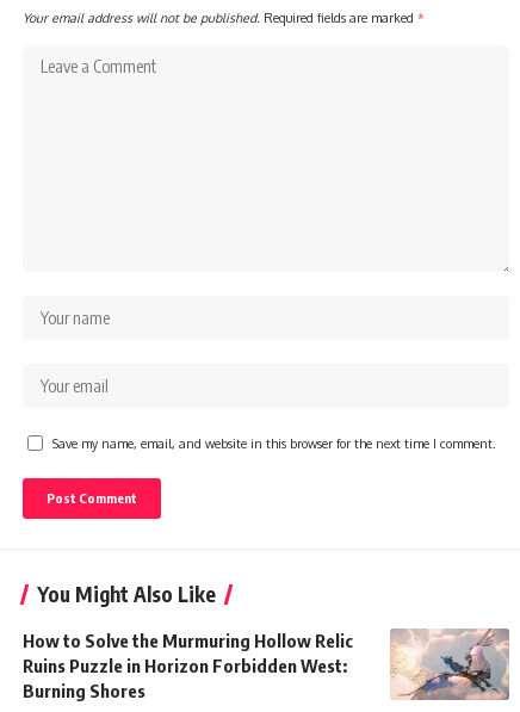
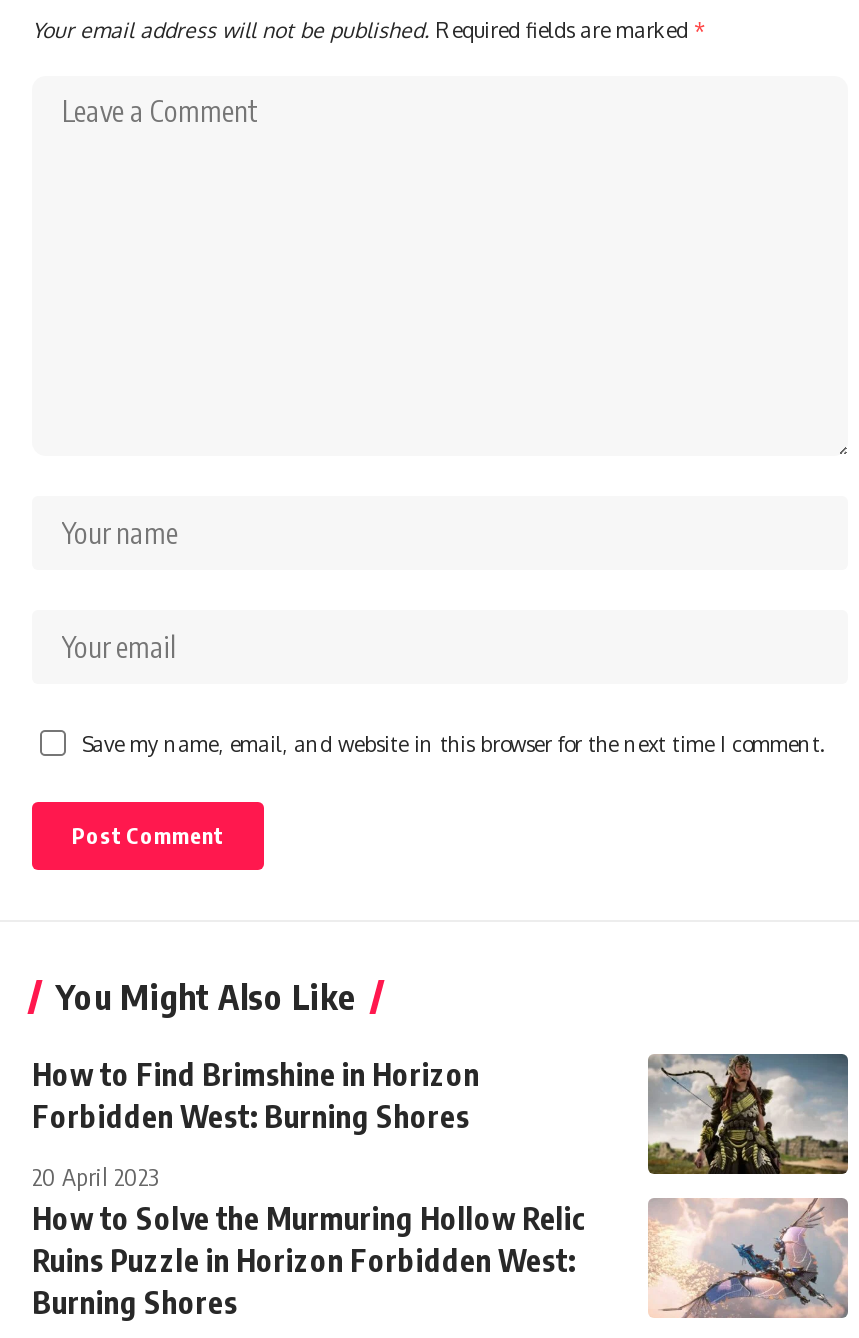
none -> [32,1057,480,1193] How to Find Brimshine in Horizon | Forbidden West: Burning Shores | 20 April 2023
none -> [646,1052,848,1176] [image]

